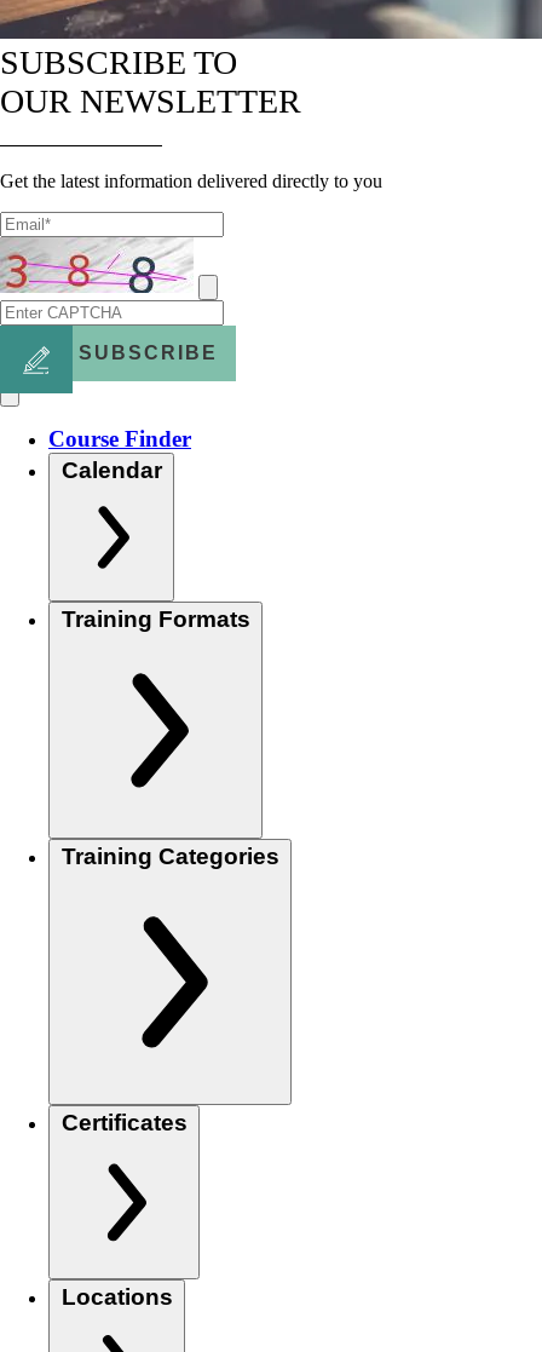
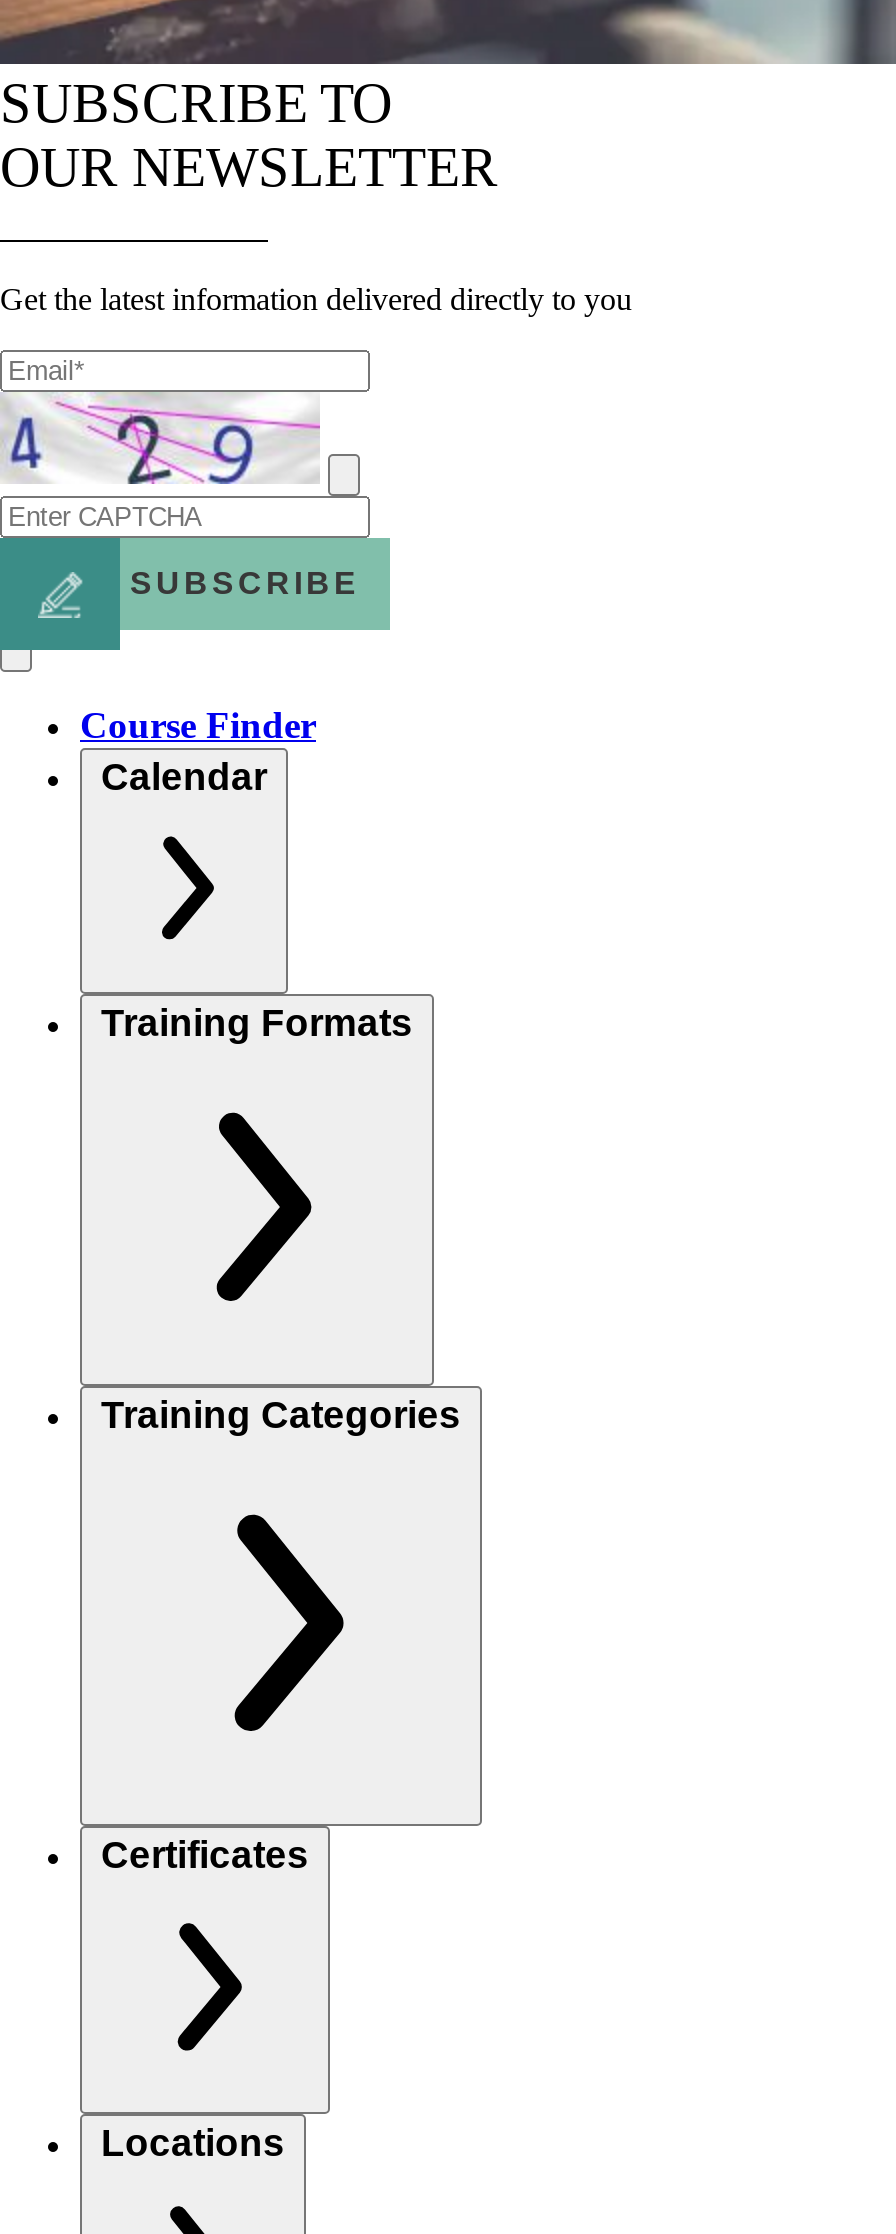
[4,240,191,294] [image] -> [6,394,320,486] [image]

